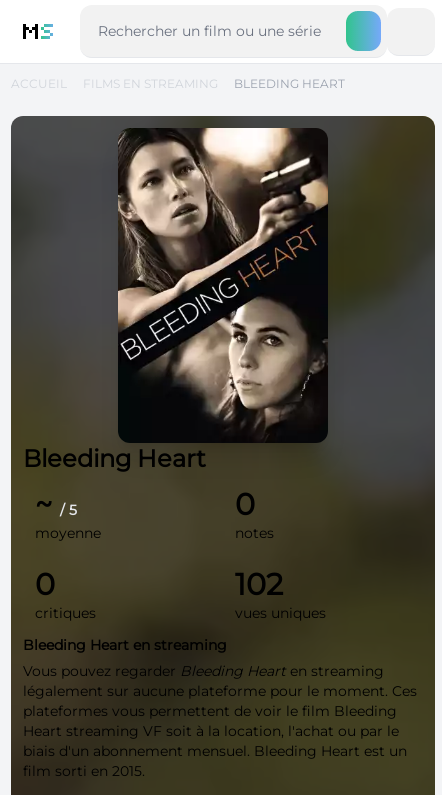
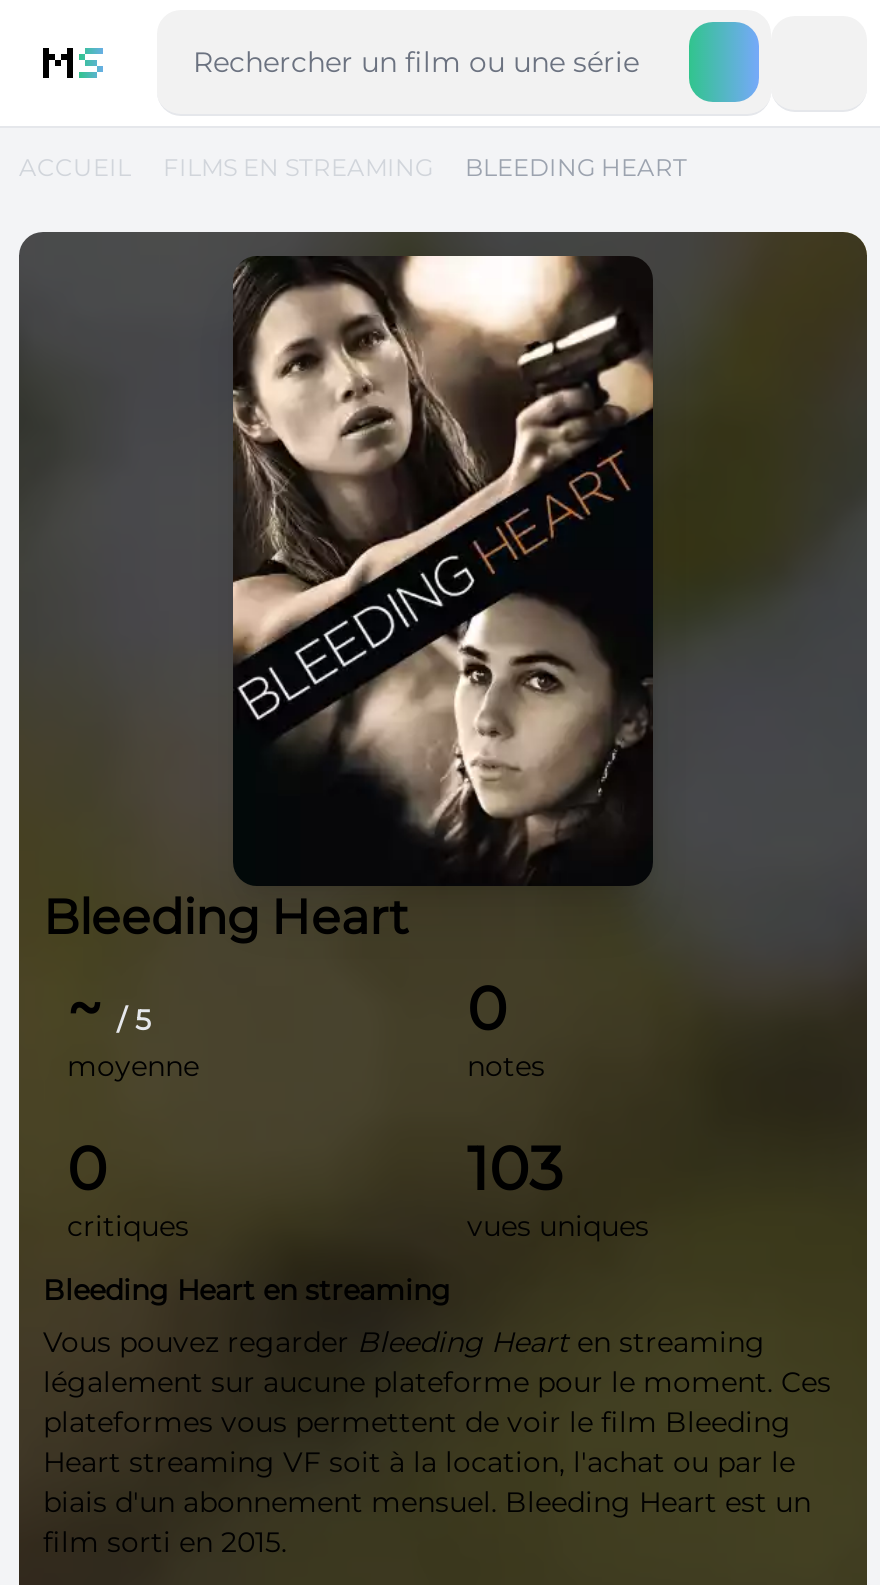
[235,566,283,603] 102 -> [467,1132,563,1206] 103

